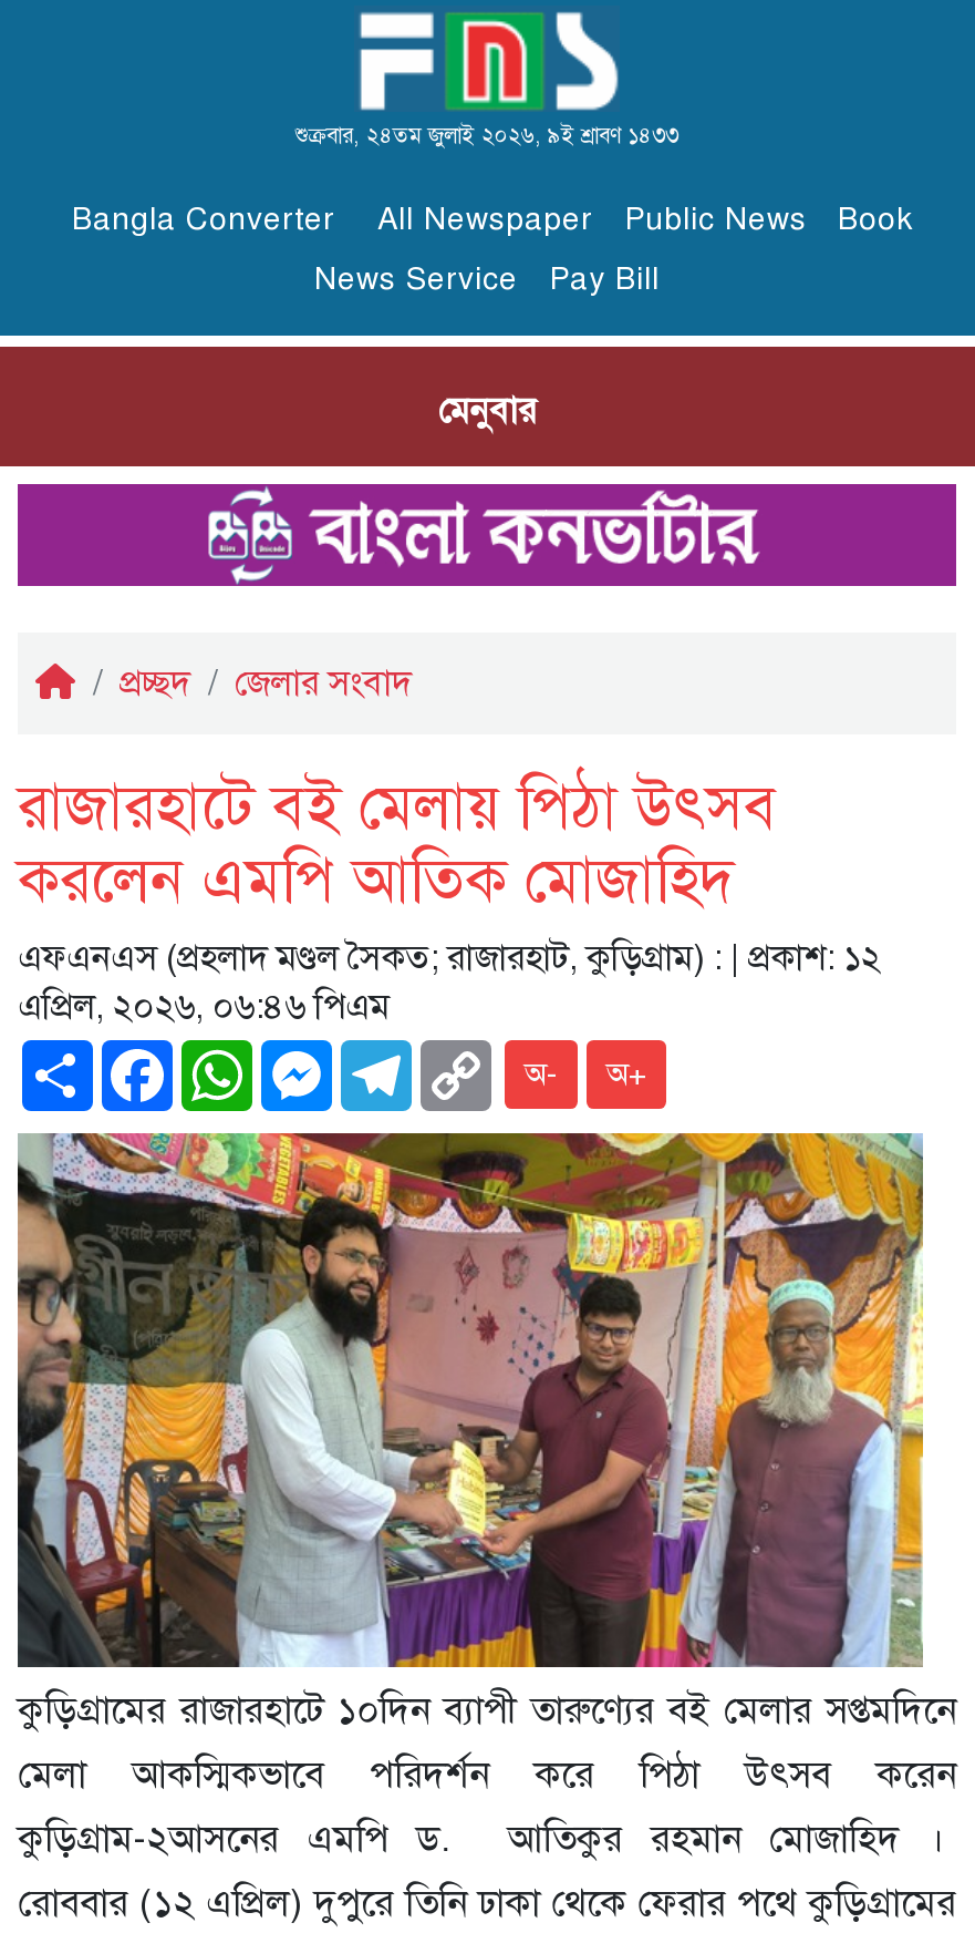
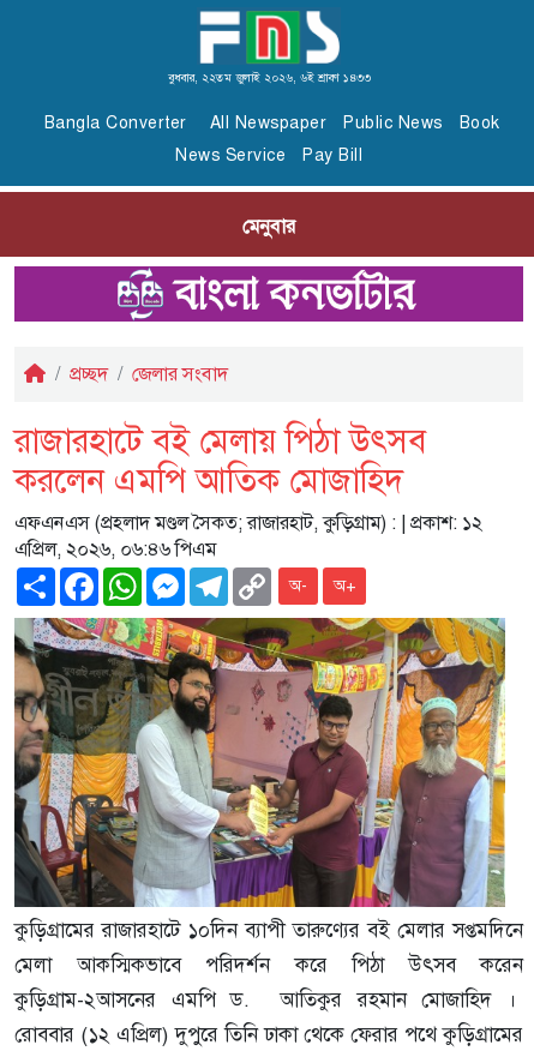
[295,122,678,150] শুক্রবার, ২৪তম জুলাই ২০২৬, ৯ই শ্রাবণ ১৪৩৩ -> [167,70,370,86] বুধবার, ২২তম জুলাই ২০২৬, ৬ই শ্রাবণ ১৪৩৩

